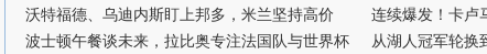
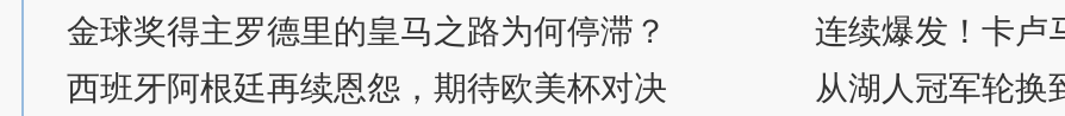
[25,6,334,23] 沃特福德、乌迪内斯盯上邦多，米兰坚持高价 -> [67,12,667,50] 金球奖得主罗德里的皇马之路为何停滞？
[25,32,349,50] 波士顿午餐谈未来，拉比奥专注法国队与世界杯 -> [67,69,667,107] 西班牙阿根廷再续恩怨，期待欧美杯对决

